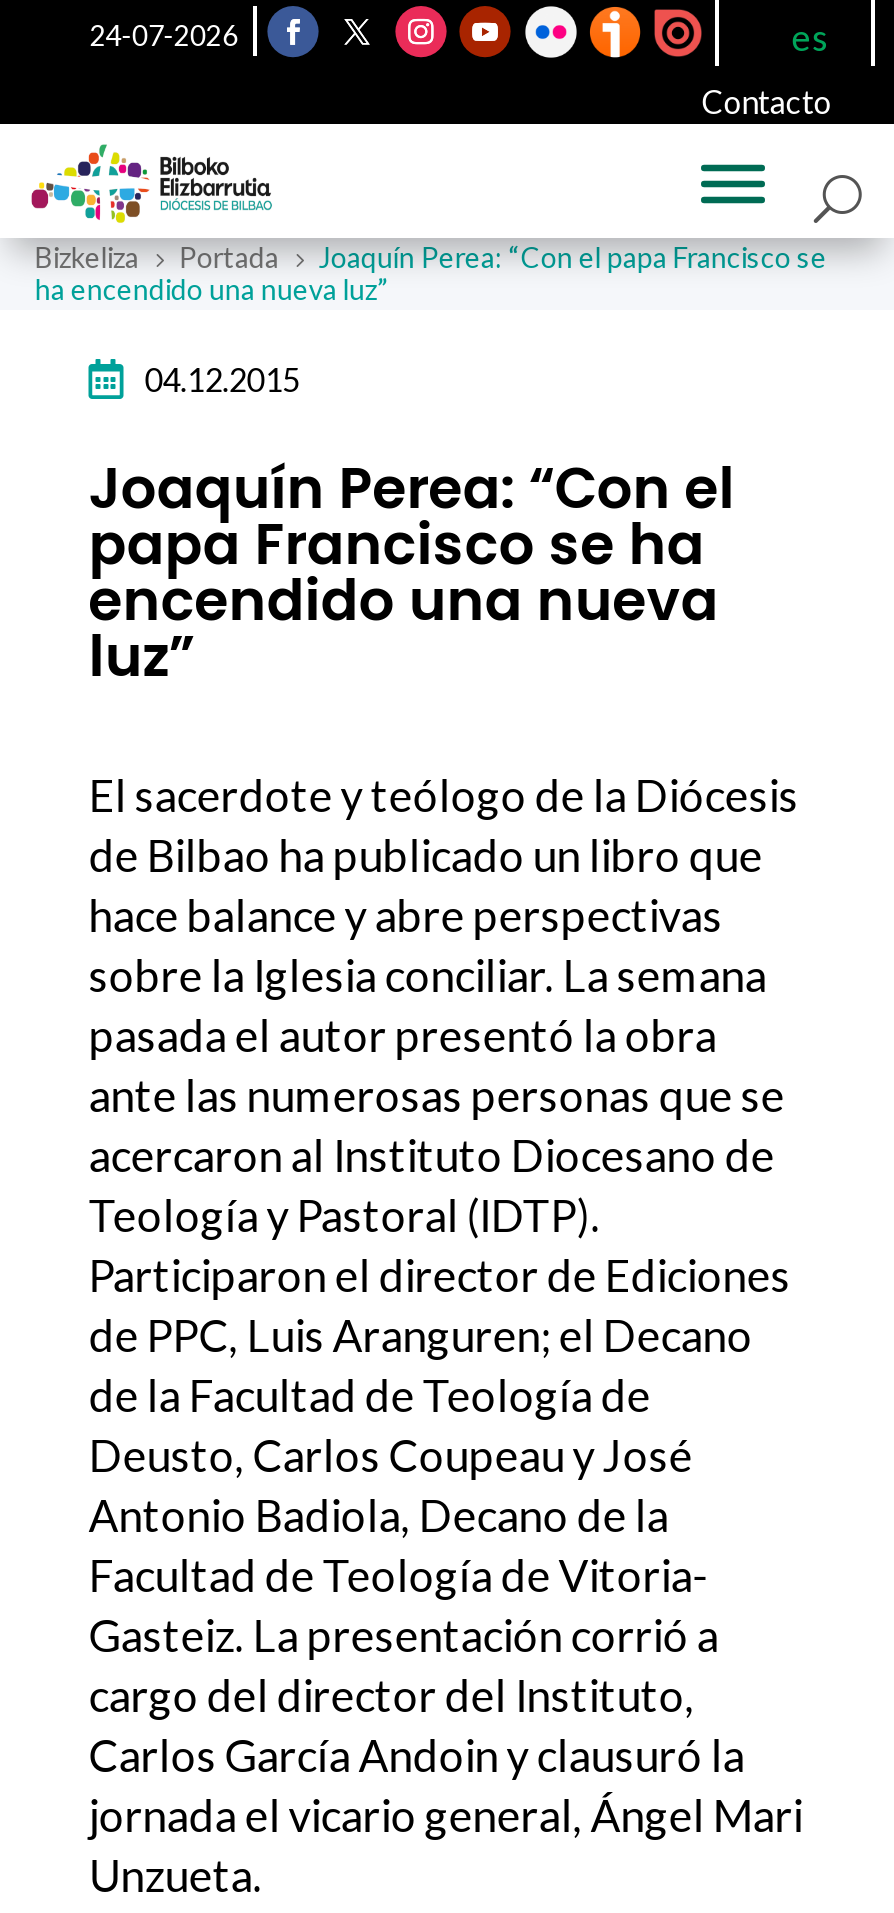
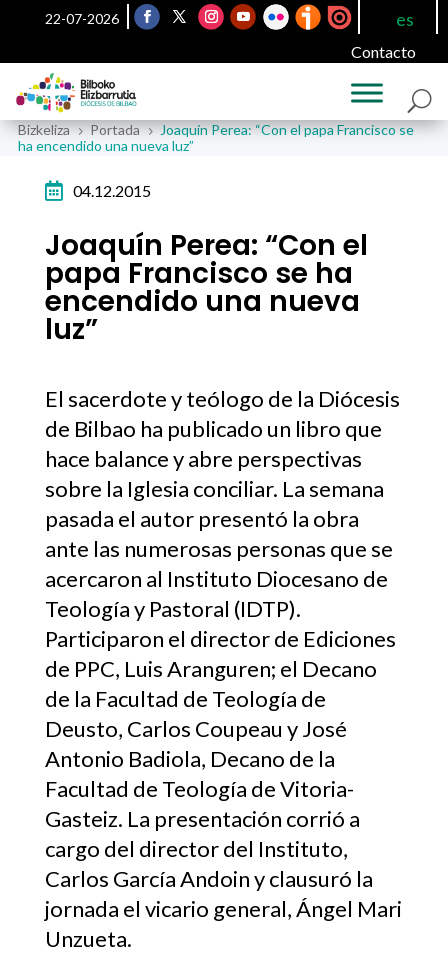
[90,18,238,52] 24-07-2026 -> [45,10,119,27] 22-07-2026

